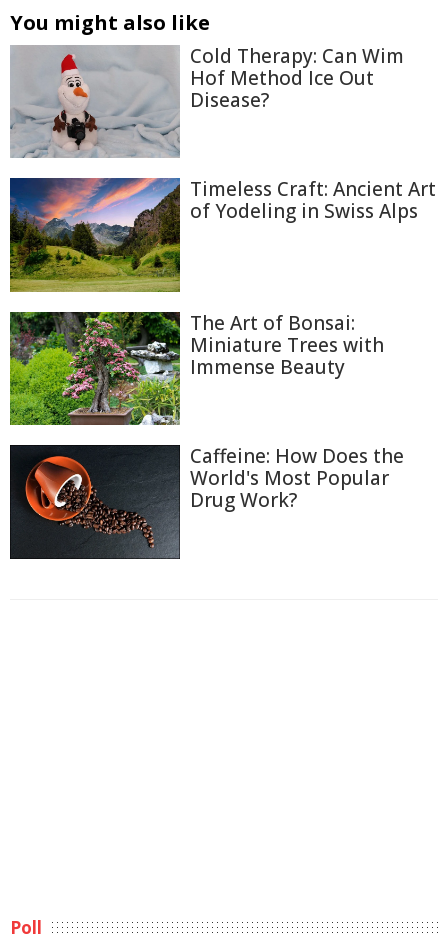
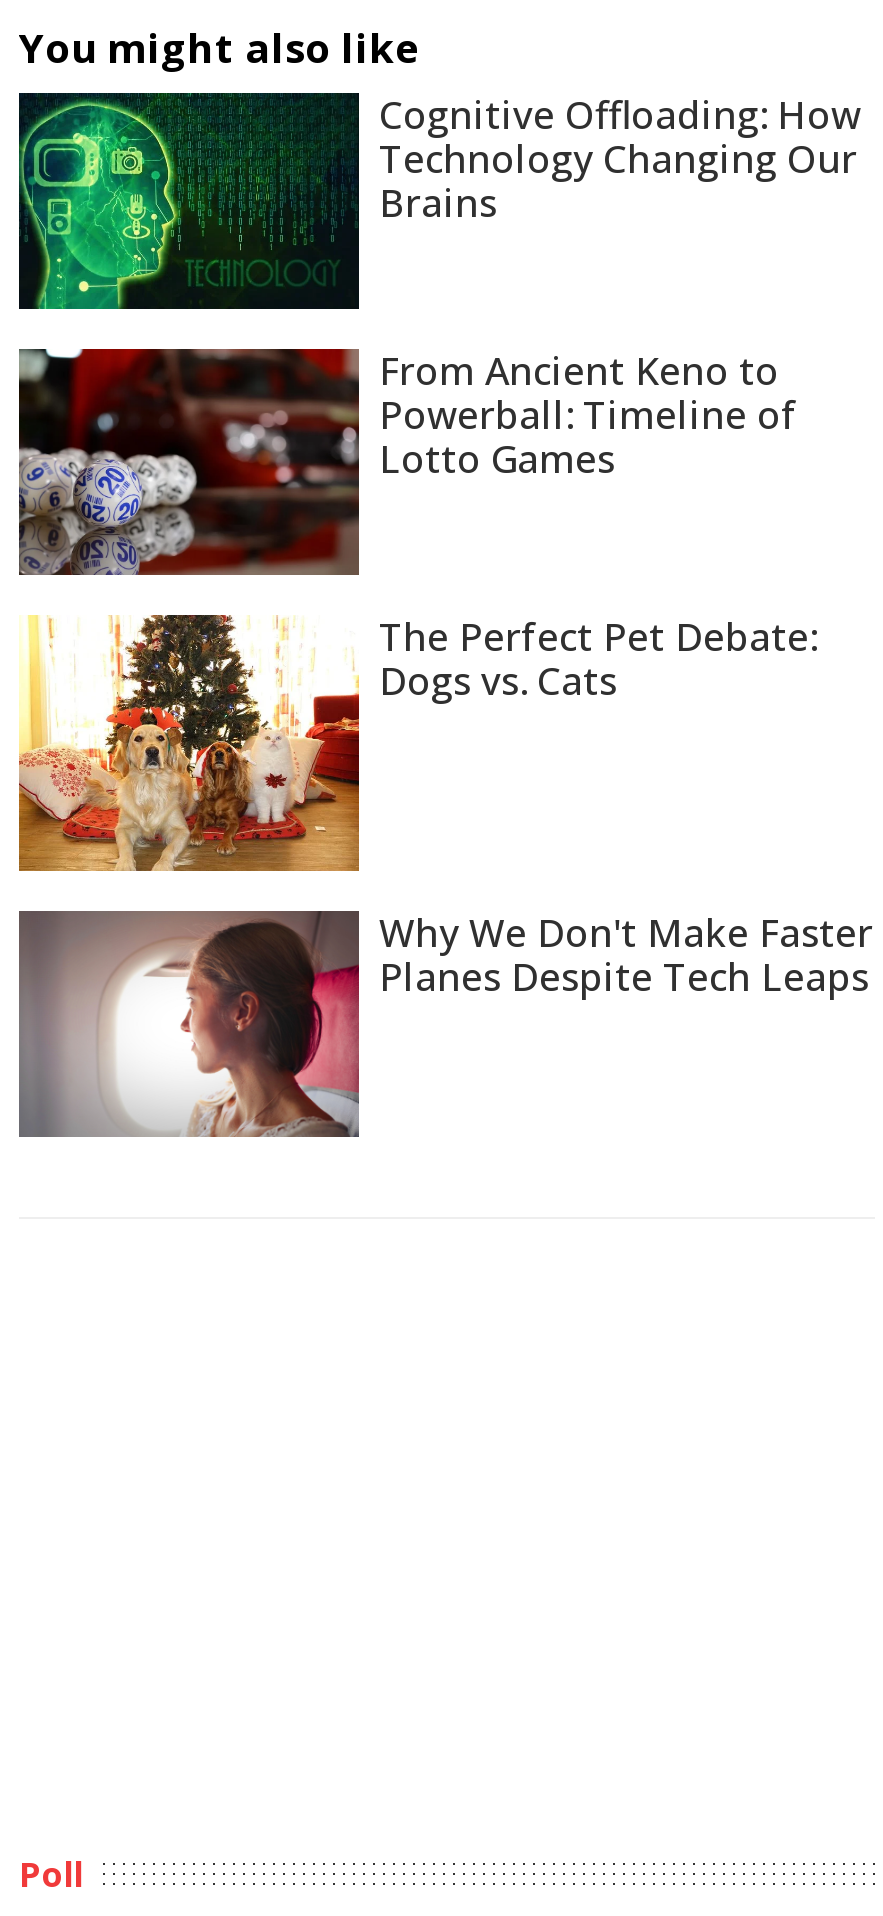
[10,43,404,159] [image] | Cold Therapy: Can Wim | Hof Method Ice Out | Disease? -> [19,89,861,319] [image] | Cognitive Offloading: How | Technology Changing Our | Brains
[9,173,436,293] [image] | Timeless Craft: Ancient Art | of Yodeling in Swiss Alps -> [17,345,797,587] [image] | From Ancient Keno to | Powerball: Timeline of | Lotto Games
[9,306,384,426] [image] | The Art of Bonsai: | Miniature Trees with | Immense Beauty -> [19,612,817,873] [image] | The Perfect Pet Debate: | Dogs vs. Cats
[9,443,404,560] [image] | Caffeine: How Does the | World's Most Popular | Drug Work? -> [17,907,873,1139] [image] | Why We Don't Make Faster | Planes Despite Tech Leaps

